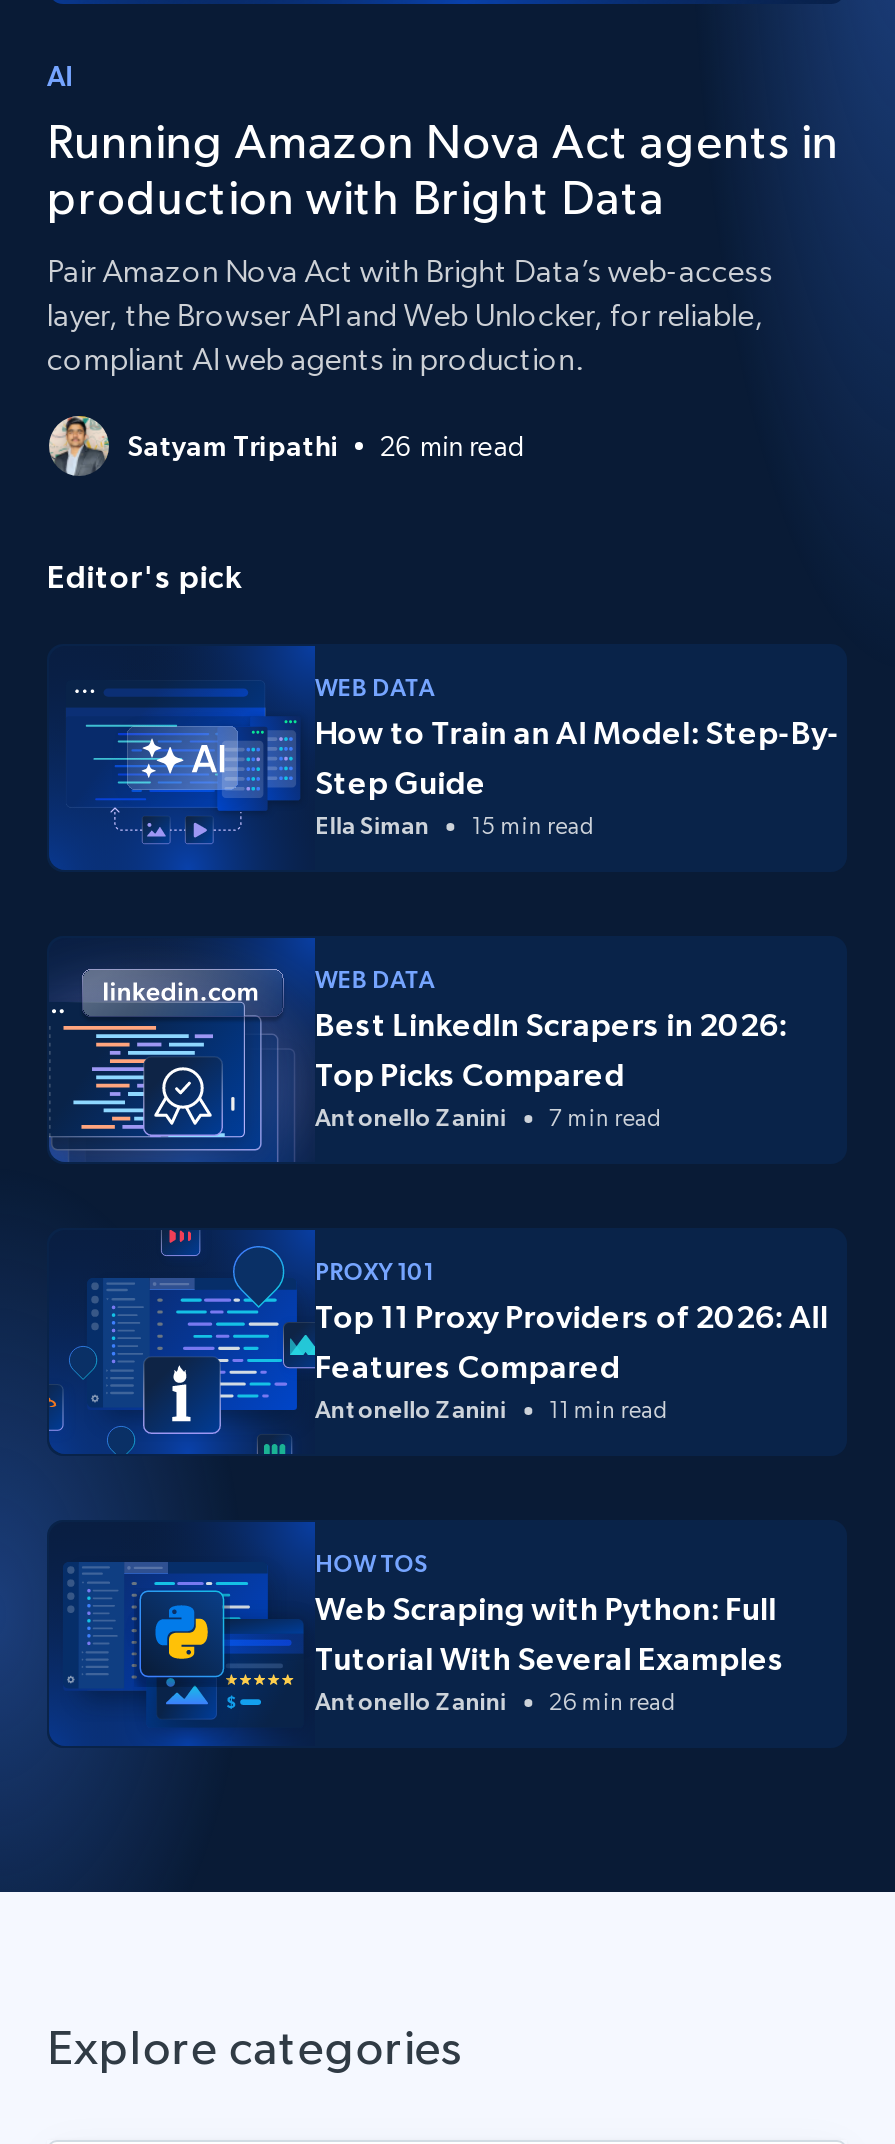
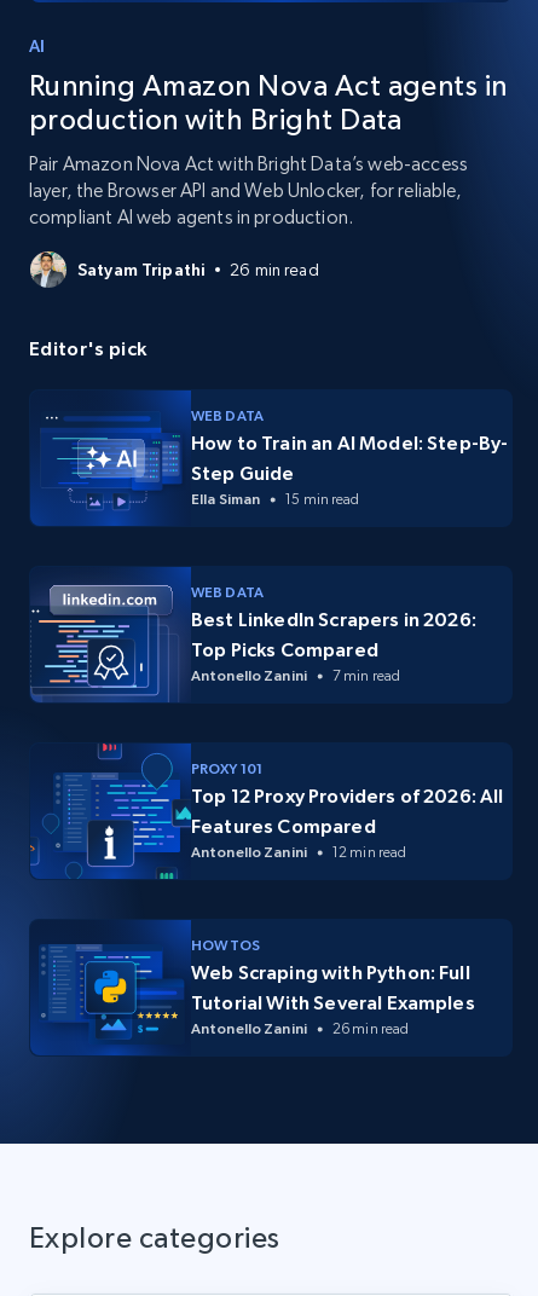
[315,1298,828,1334] Top 11 Proxy Providers of 2026: All -> [191,785,504,807] Top 12 Proxy Providers of 2026: All
[315,1396,667,1424] Antonello Zanini 11 min read -> [191,844,406,861] Antonello Zanini 12 min read

